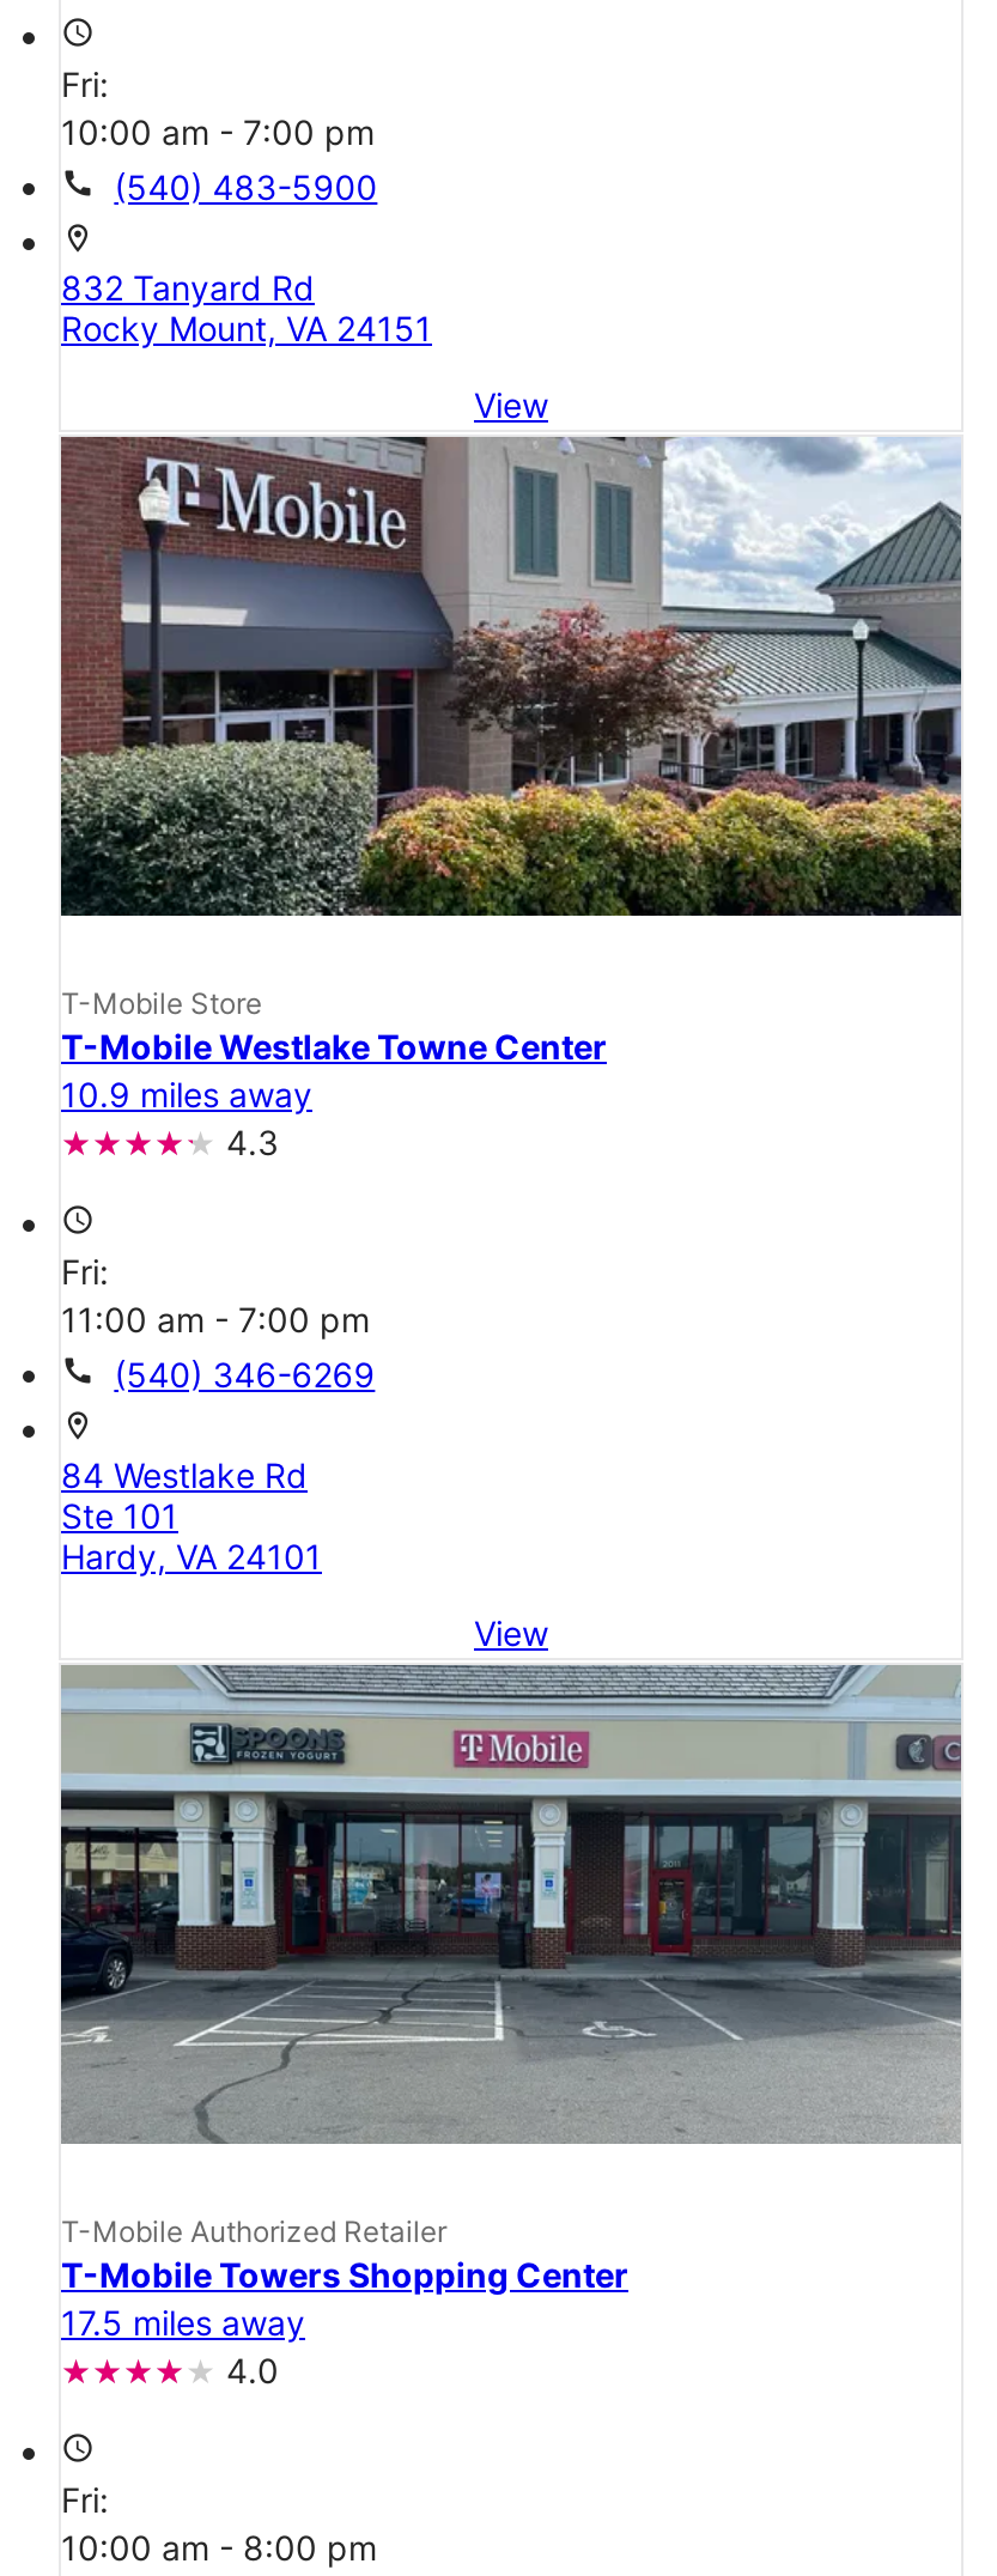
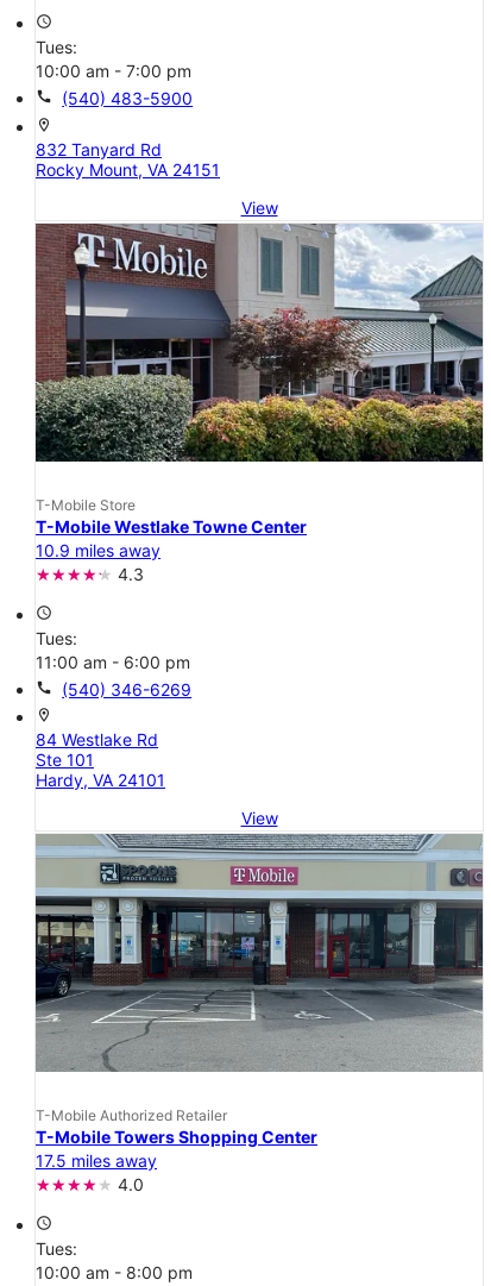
[61,62,118,103] Fri: -> [36,37,82,57] Tues:
[61,1251,370,1339] Fri: | 11:00 am - 7:00 pm -> [36,628,190,672] Tues: | 11:00 am - 6:00 pm
[61,2480,118,2521] Fri: -> [36,1238,82,1259] Tues:

